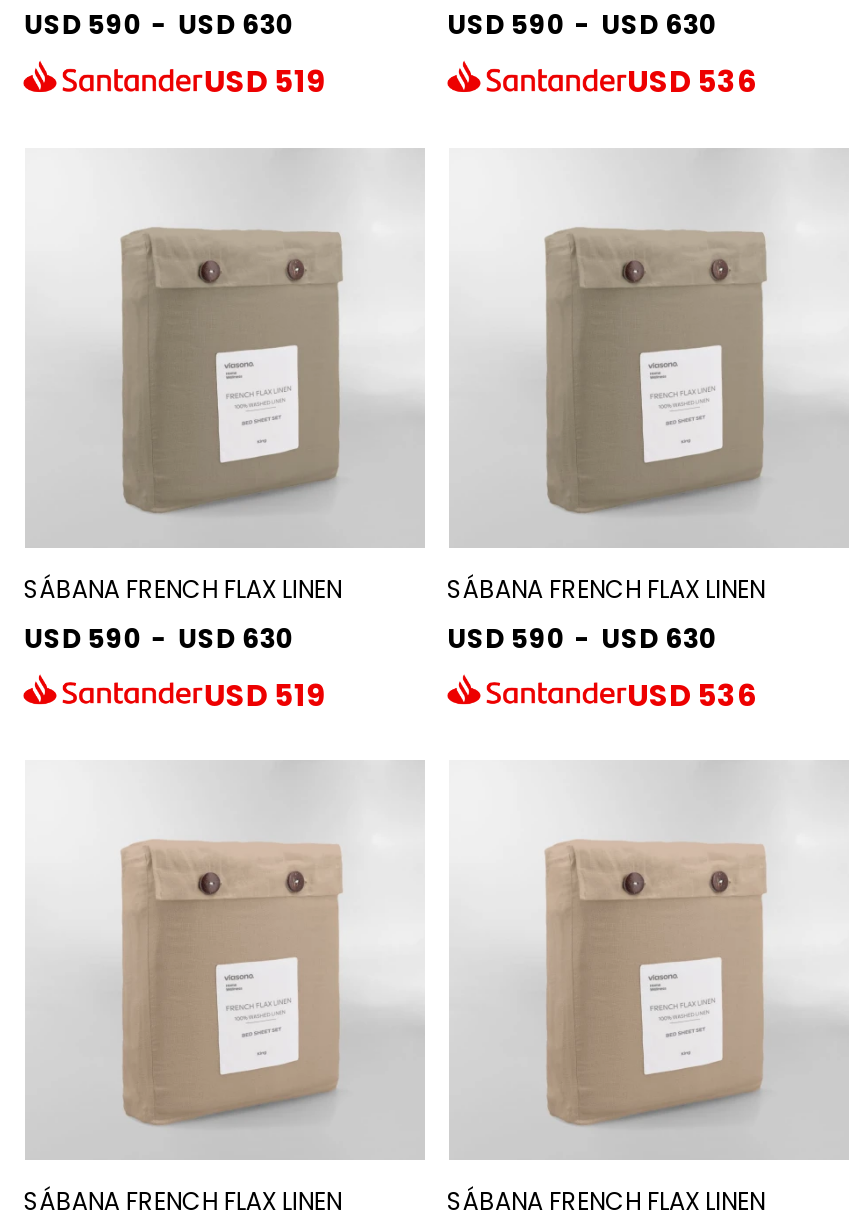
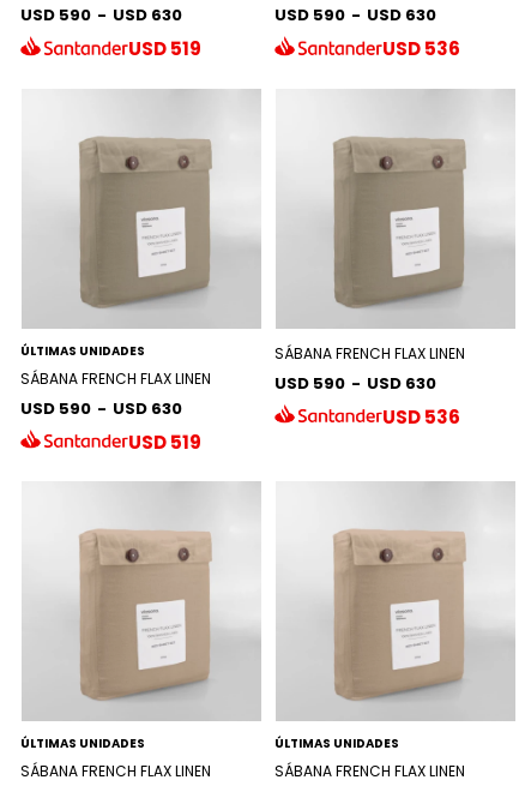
none -> [21,342,146,360] ÚLTIMAS UNIDADES
none -> [21,734,146,752] ÚLTIMAS UNIDADES
none -> [274,734,399,752] ÚLTIMAS UNIDADES

